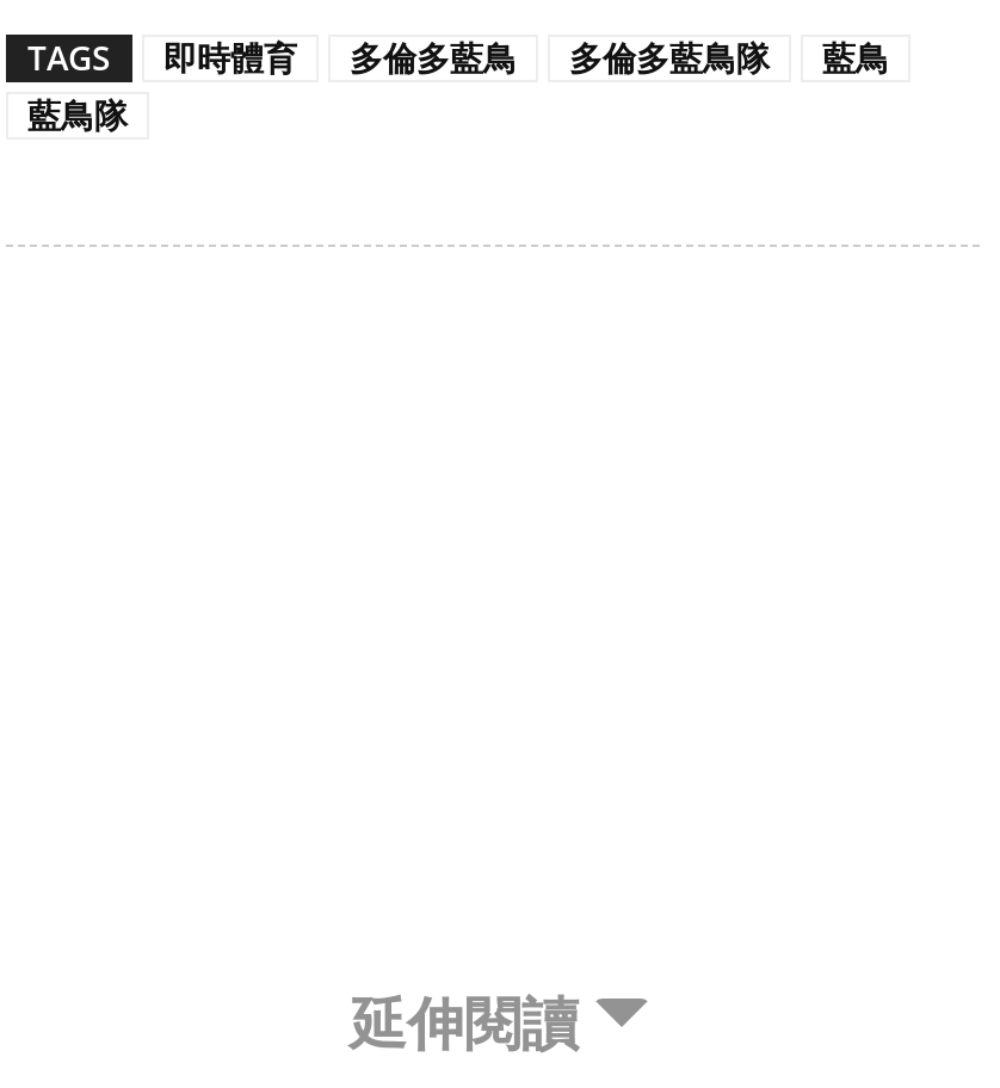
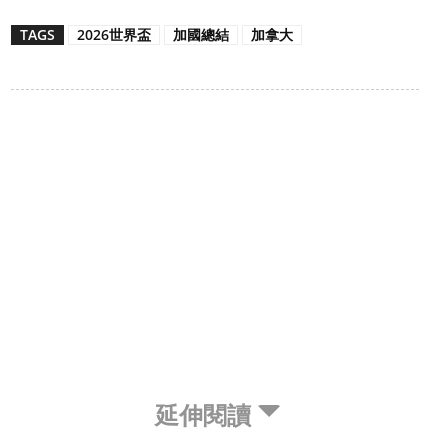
[27,33,889,136] 即時體育 | 多倫多藍鳥 | 多倫多藍鳥隊 | 藍鳥 | 藍鳥隊 -> [77,25,293,44] 2026世界盃 | 加國總結 | 加拿大

